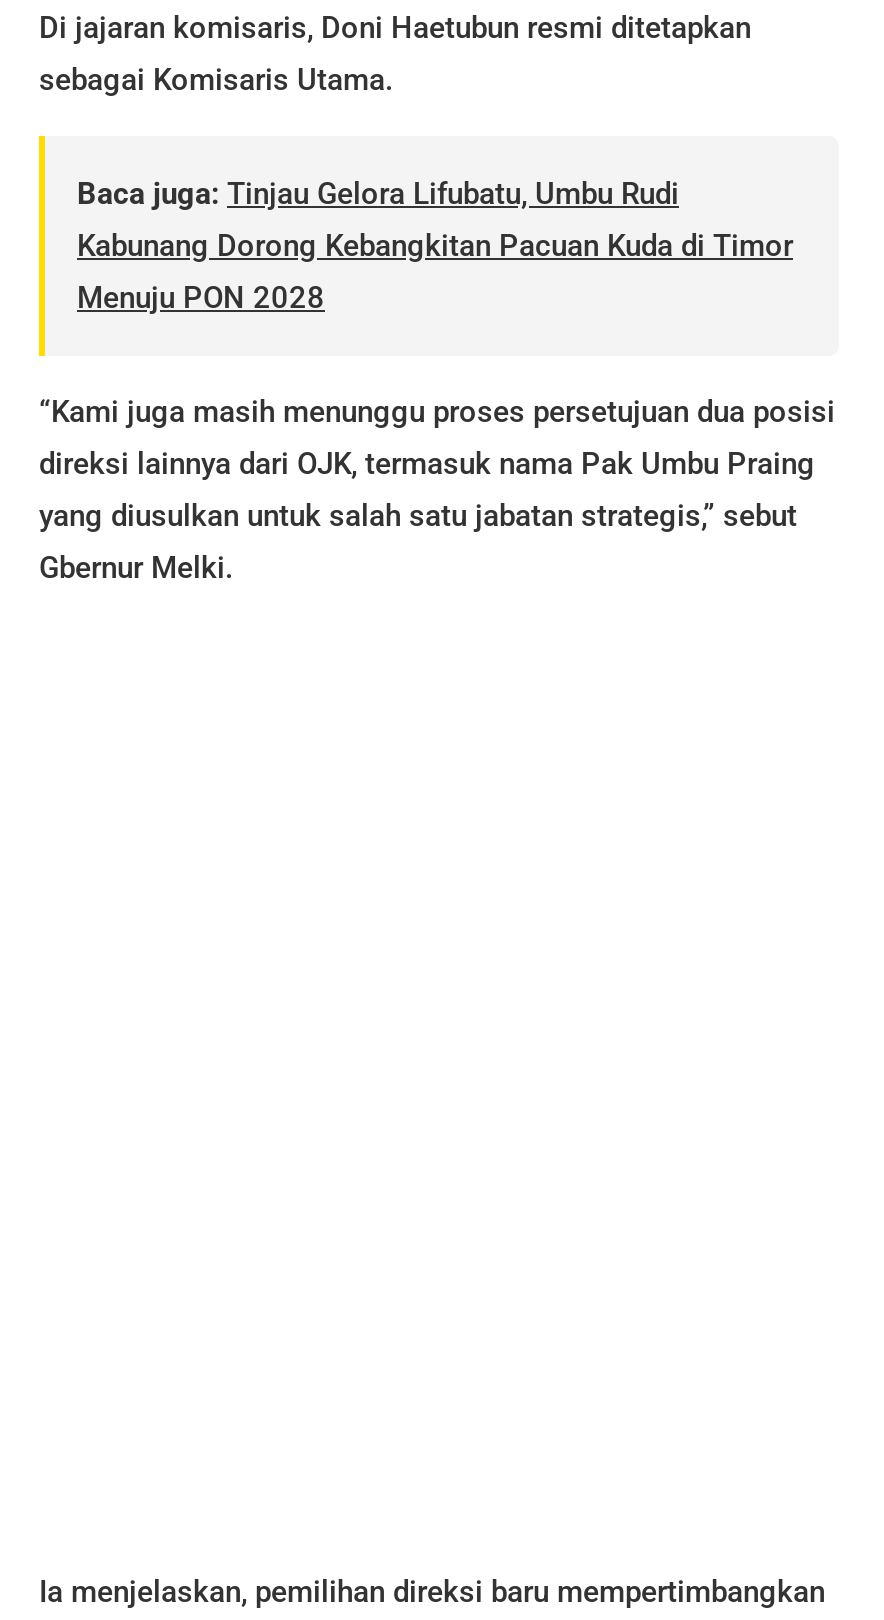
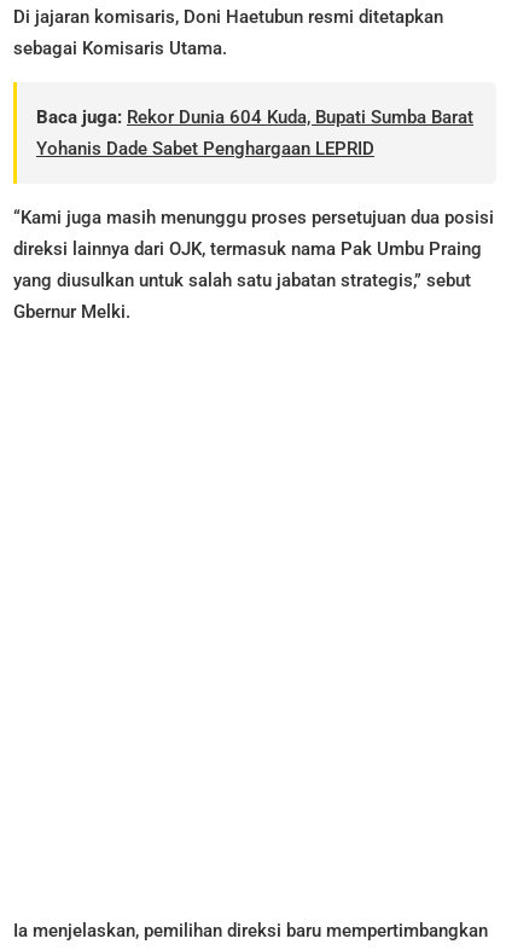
[77,176,793,316] Baca juga: Tinjau Gelora Lifubatu, Umbu Rudi | Kabunang Dorong Kebangkitan Pacuan Kuda di Timor | Menuju PON 2028 -> [36,106,473,160] Baca juga: Rekor Dunia 604 Kuda, Bupati Sumba Barat | Yohanis Dade Sabet Penghargaan LEPRID

